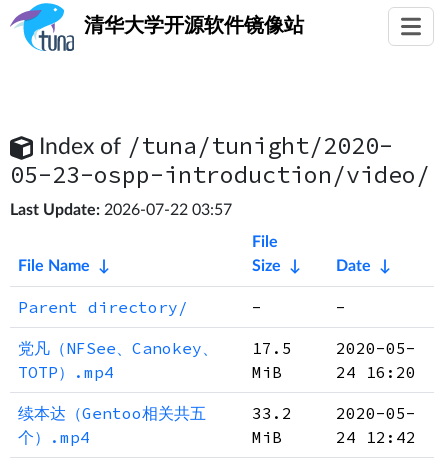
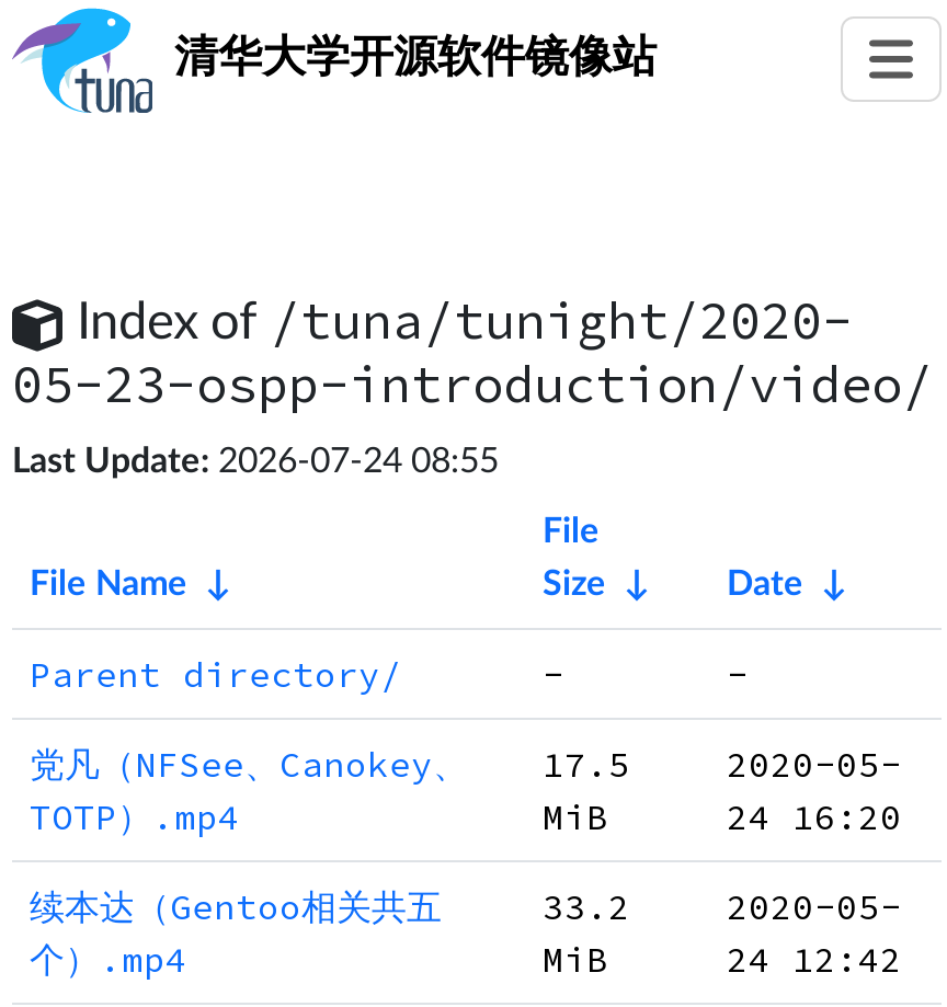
[10,202,232,218] Last Update: 2026-07-22 03:57 -> [12,444,499,479] Last Update: 2026-07-24 08:55

